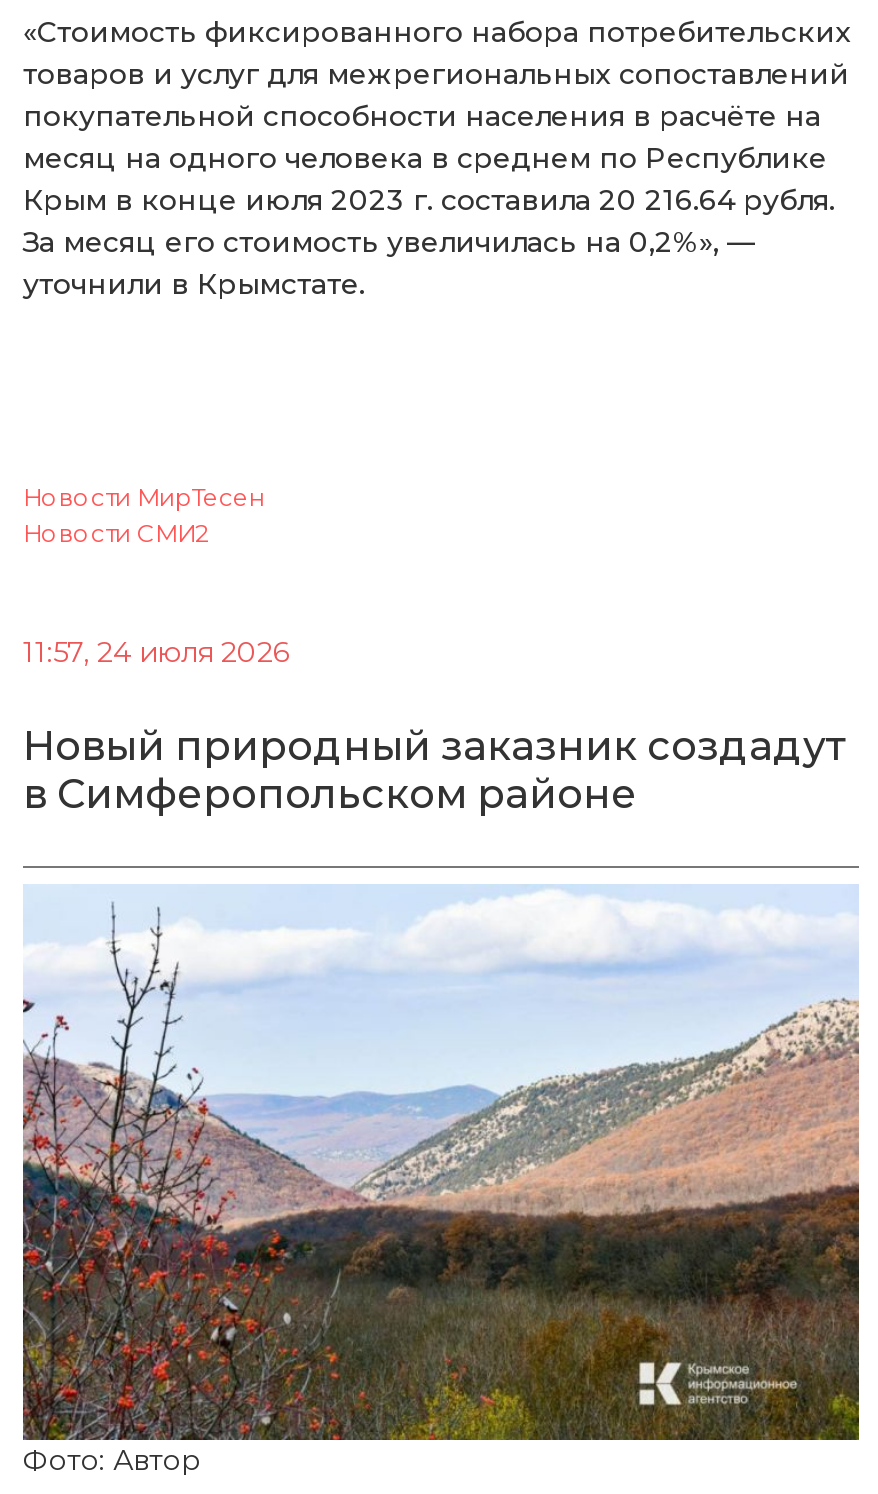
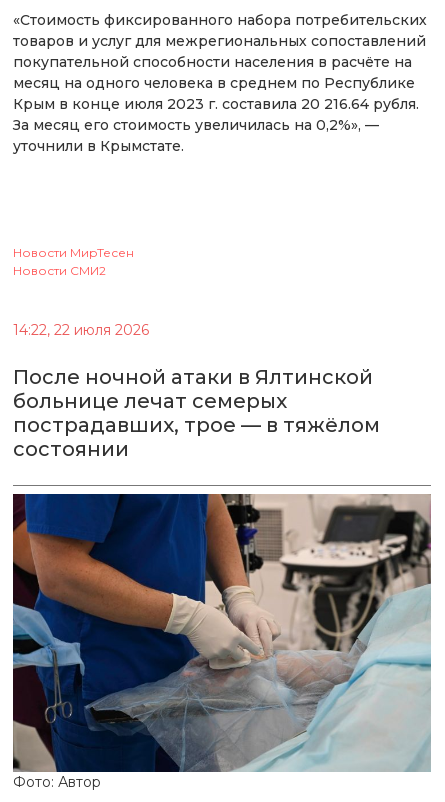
[23,634,289,670] 11:57, 24 июля 2026 -> [13,321,149,339] 14:22, 22 июля 2026
[23,722,849,818] Новый природный заказник создадут | в Симферопольском районе -> [13,365,380,461] После ночной атаки в Ялтинской | больнице лечат семерых | пострадавших, трое — в тяжёлом | состоянии
[21,886,859,1444] [image] -> [12,493,432,773] [image]

